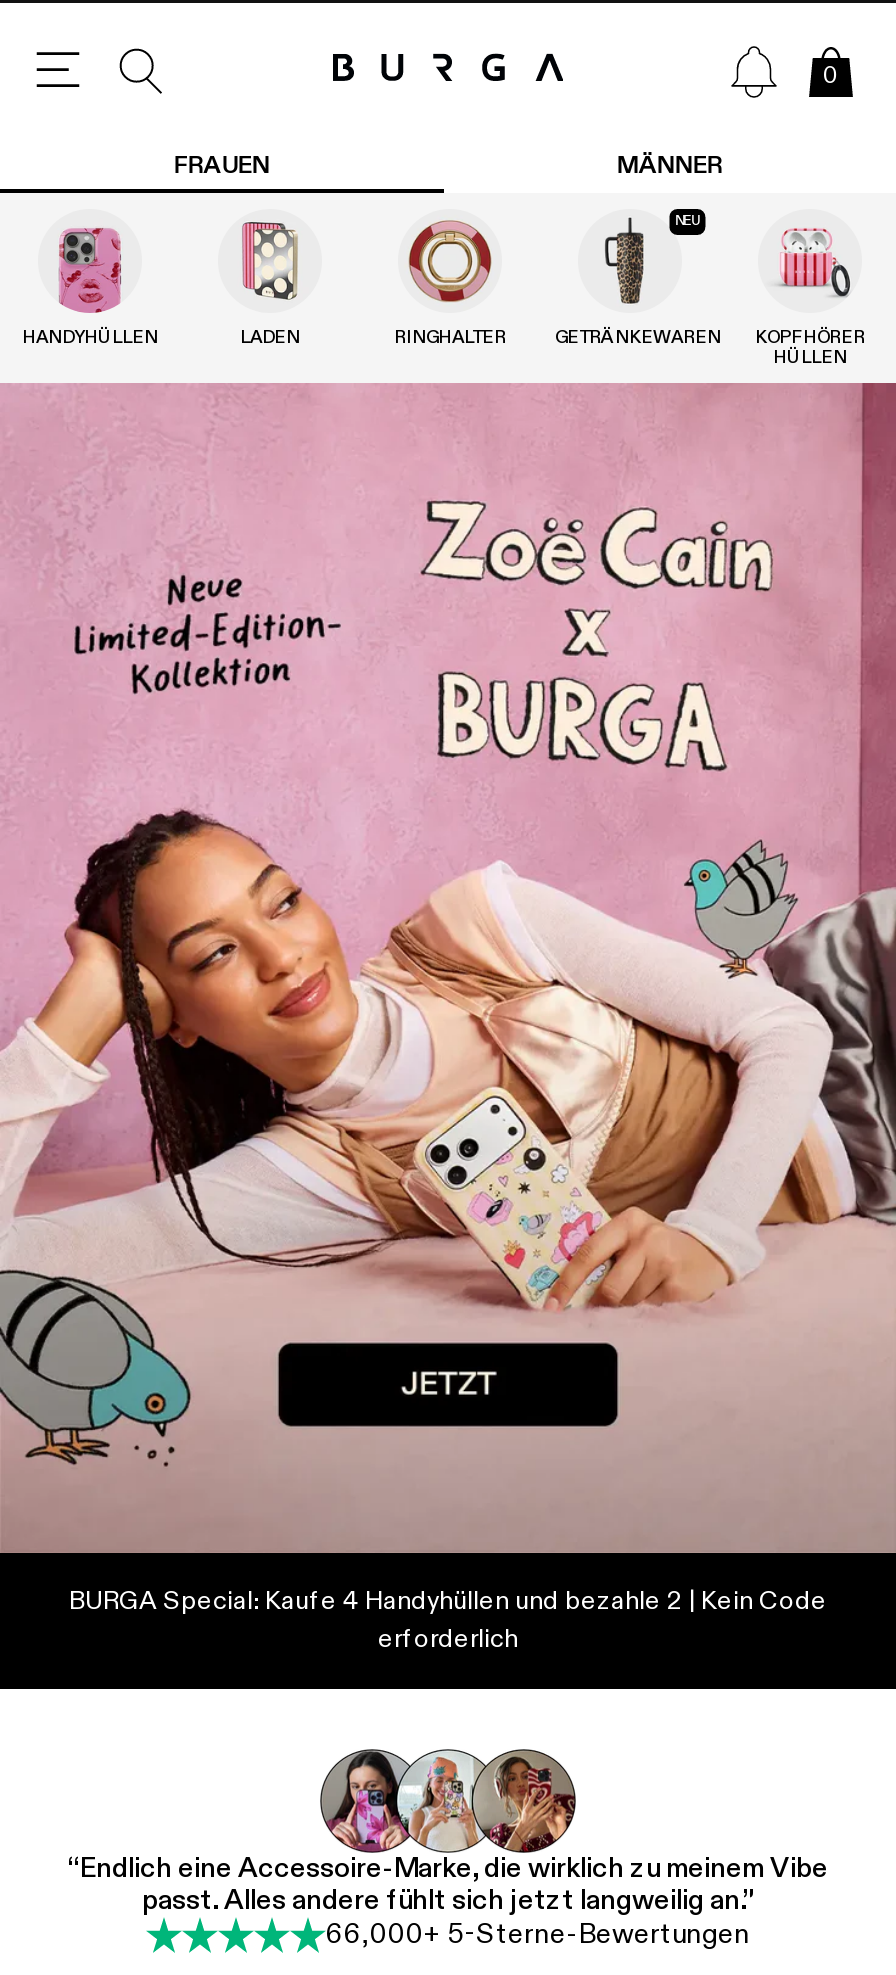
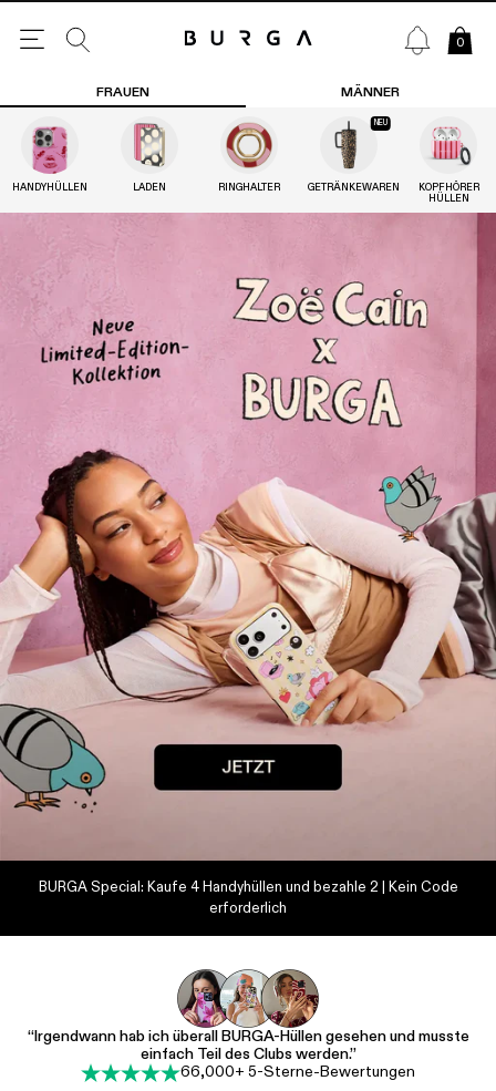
[68,1856,828,1916] “Endlich eine Accessoire-Marke, die wirklich zu meinem Vibe | passt. Alles andere fühlt sich jetzt langweilig an.” -> [27,1029,469,1062] “Irgendwann hab ich überall BURGA-Hüllen gesehen und musste | einfach Teil des Clubs werden.”

